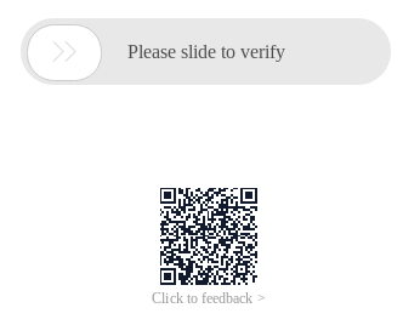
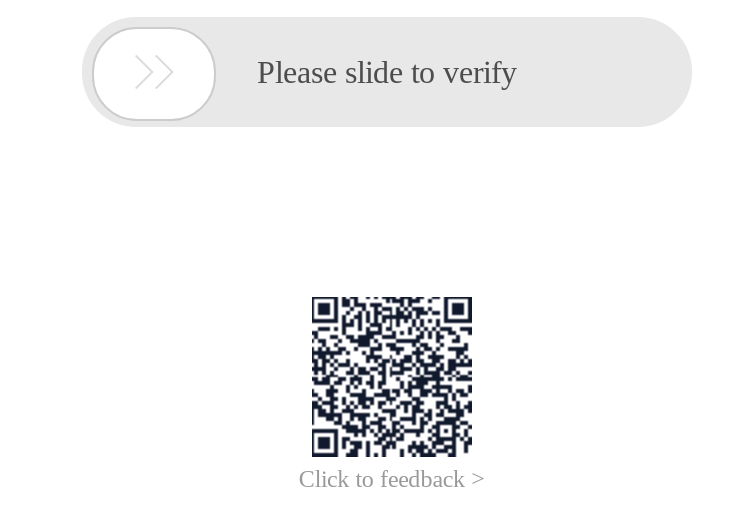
[160,188,259,286] [image] -> [312,295,474,459] [image]

